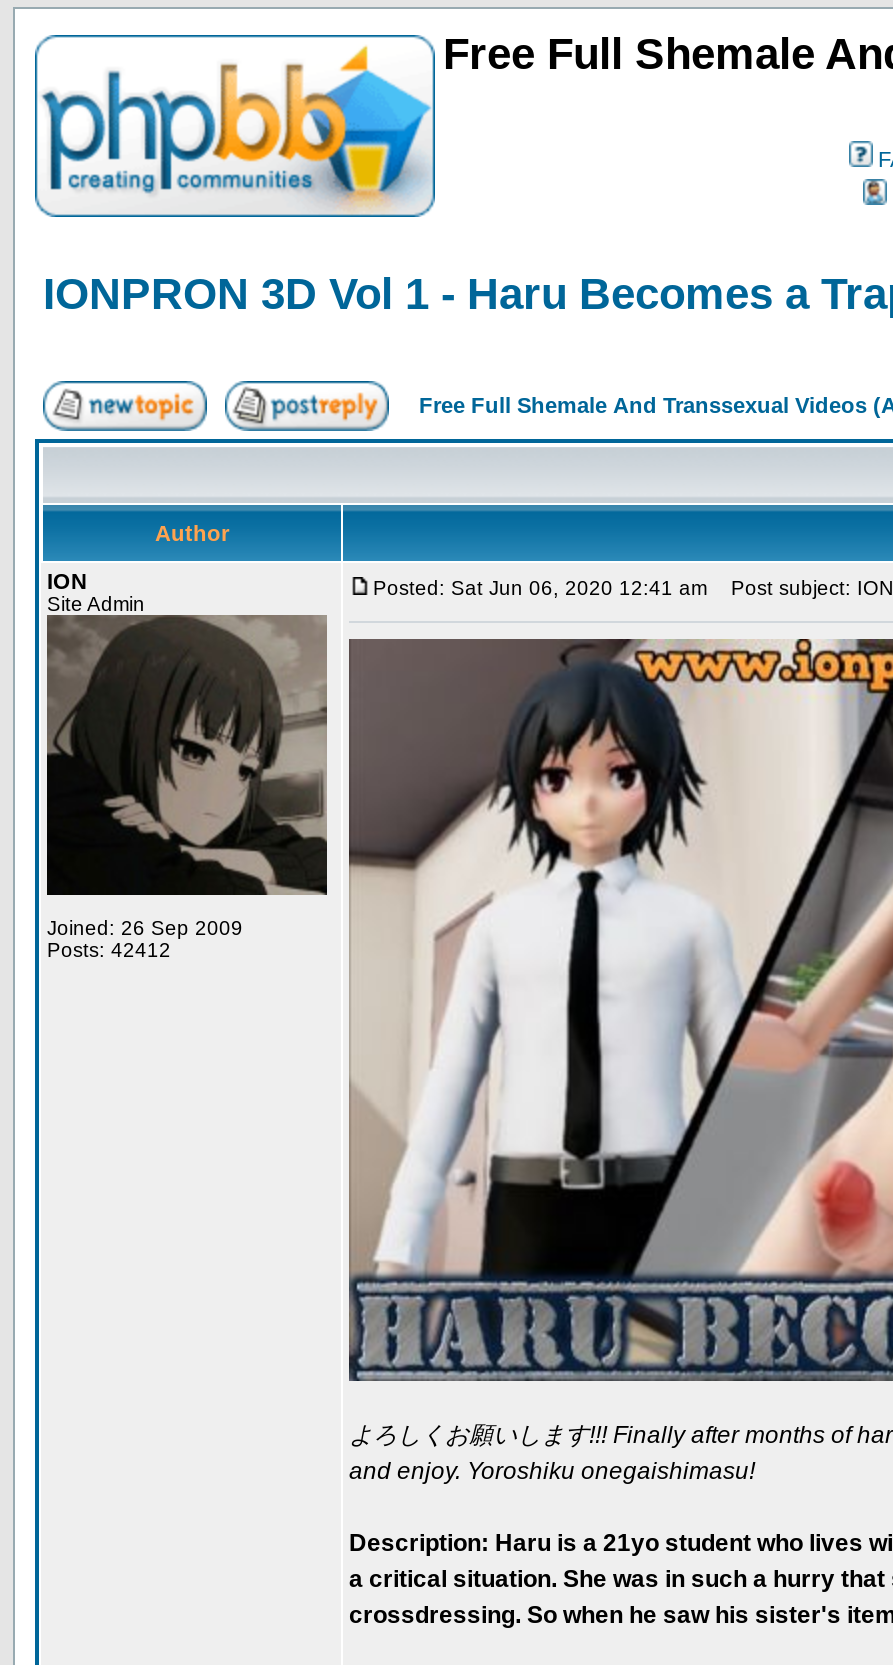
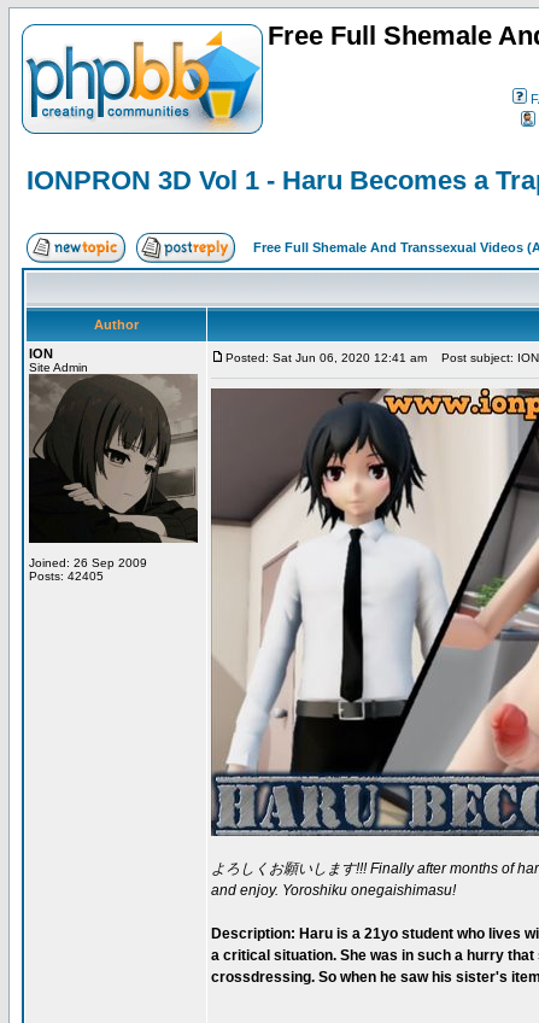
[47,939,171,961] Posts: 42412 -> [29,569,104,583] Posts: 42405

